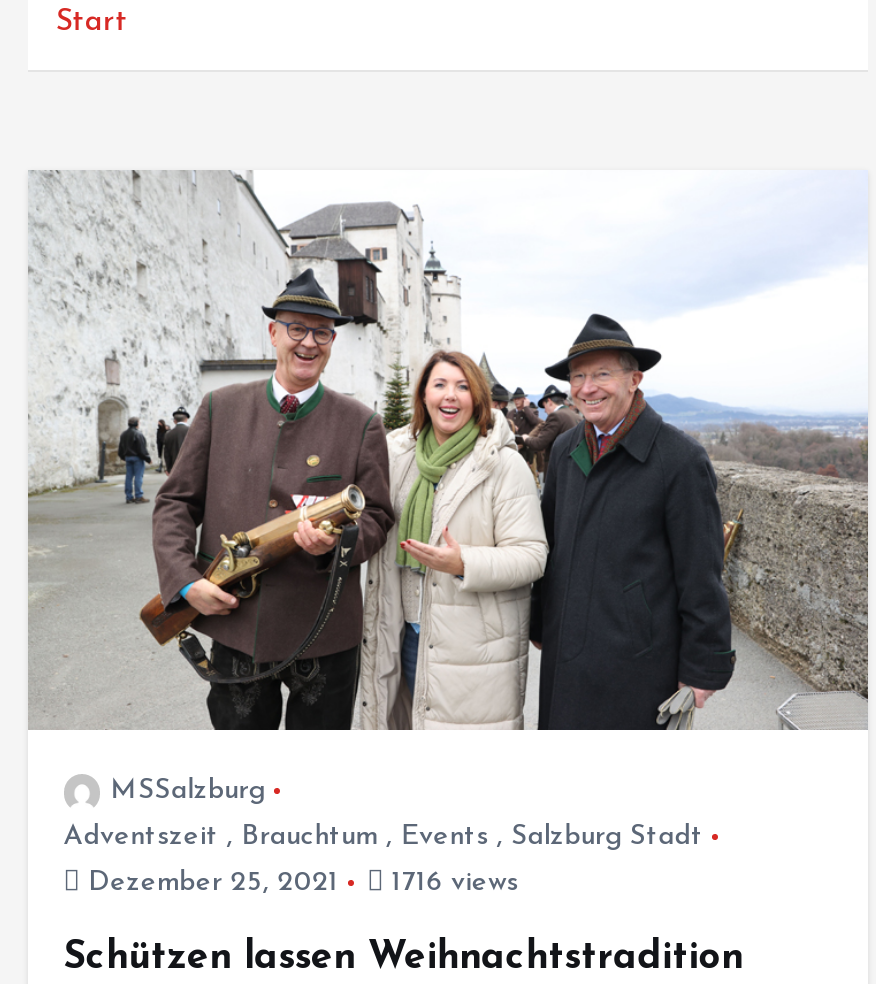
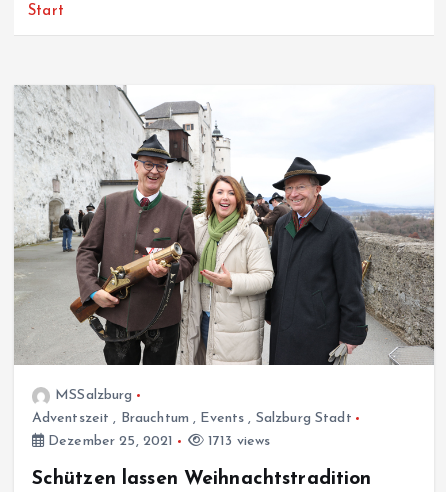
[383,868,519,898] 1716 views -> [204,434,270,449] 1713 views

